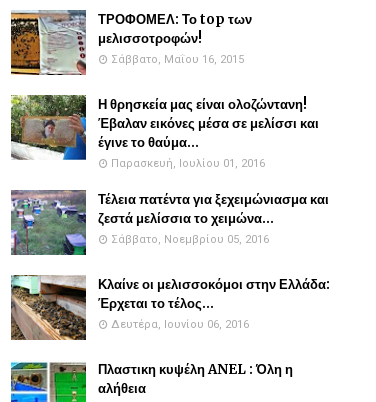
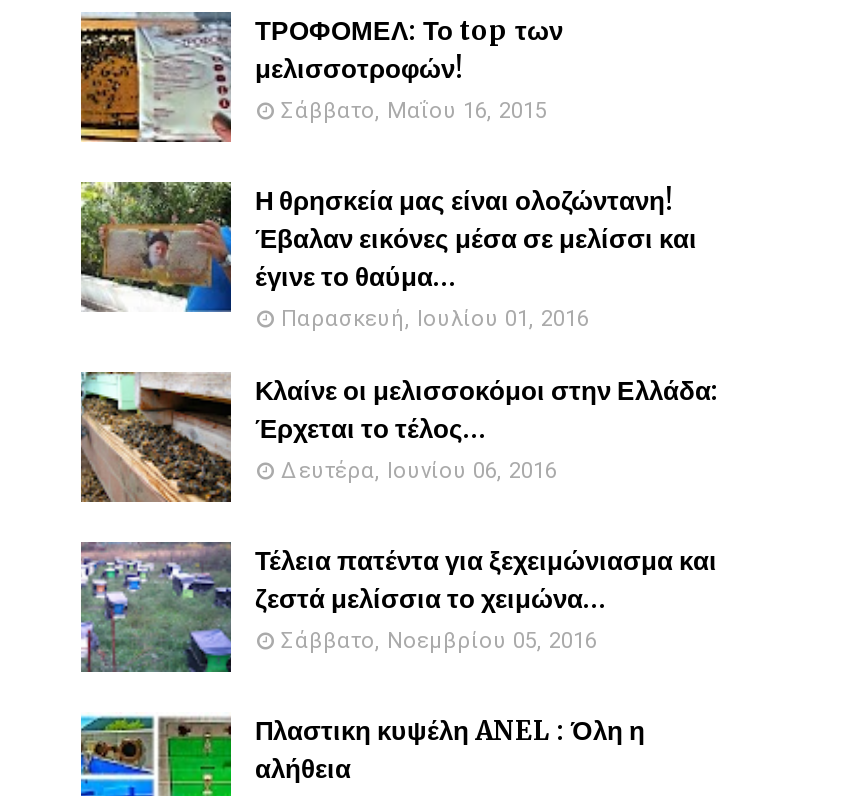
moved [9,188,329,257] -> [77,538,717,676]: [image] | Τέλεια πατέντα για ξεχειμώνιασμα και | ζεστά μελίσσια το χειμώνα... | Σάββατο, Νοεμβρίου 05, 2016
moved [10,274,330,341] -> [79,372,719,504]: [image] | Κλαίνε οι μελισσοκόμοι στην Ελλάδα: | Έρχεται το τέλος... | Δευτέρα, Ιουνίου 06, 2016

